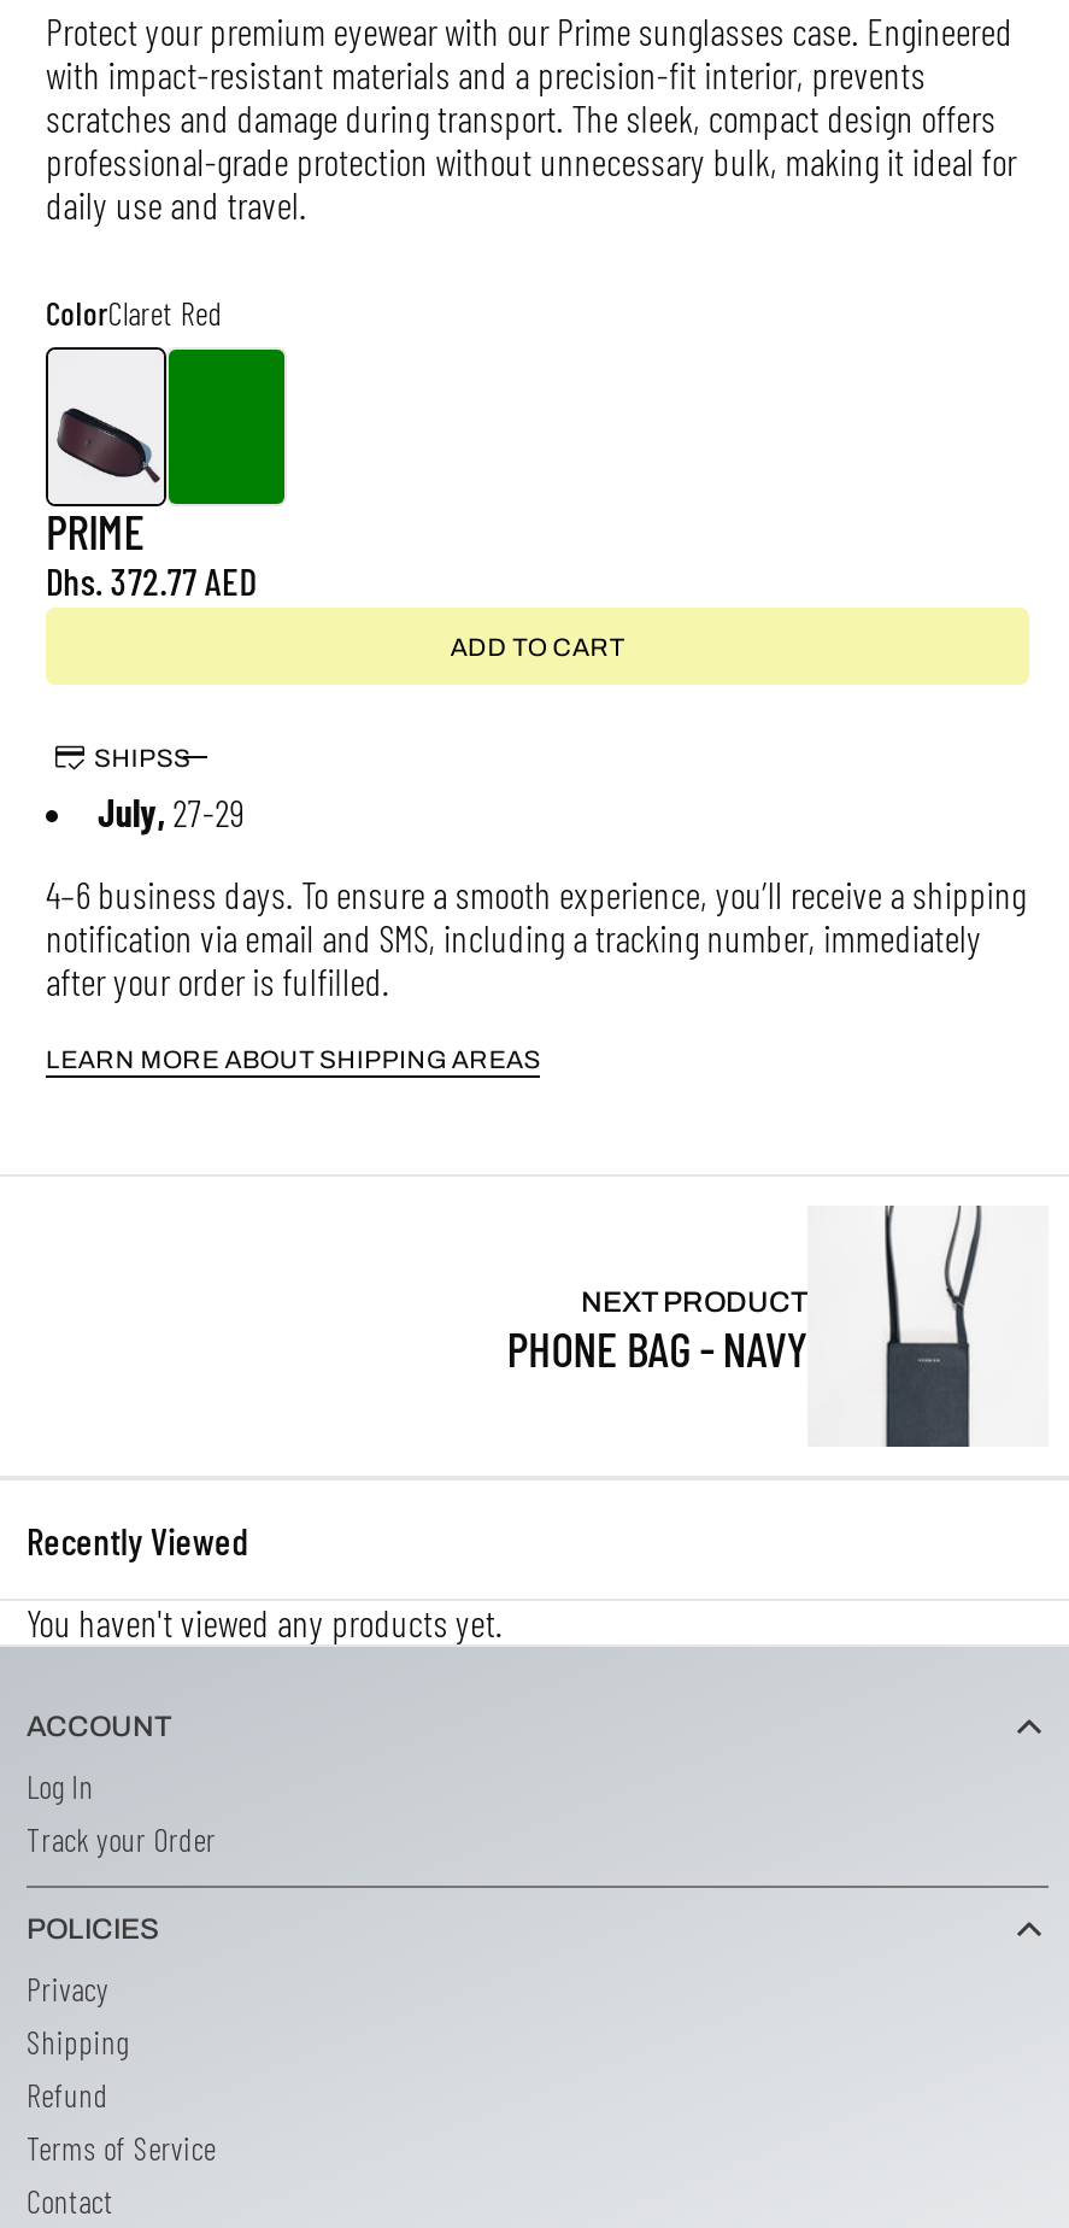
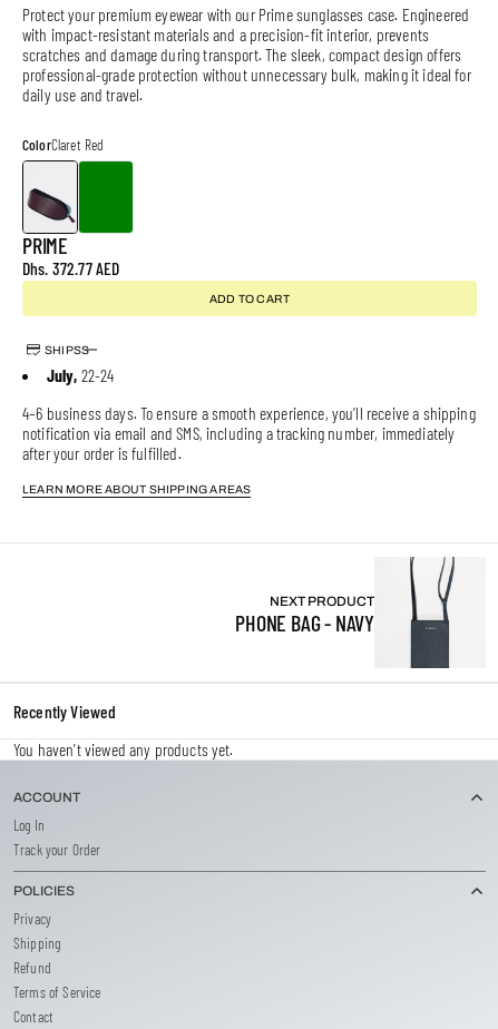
[98,789,244,835] July, 27-29 -> [46,364,114,386] July, 22-24

